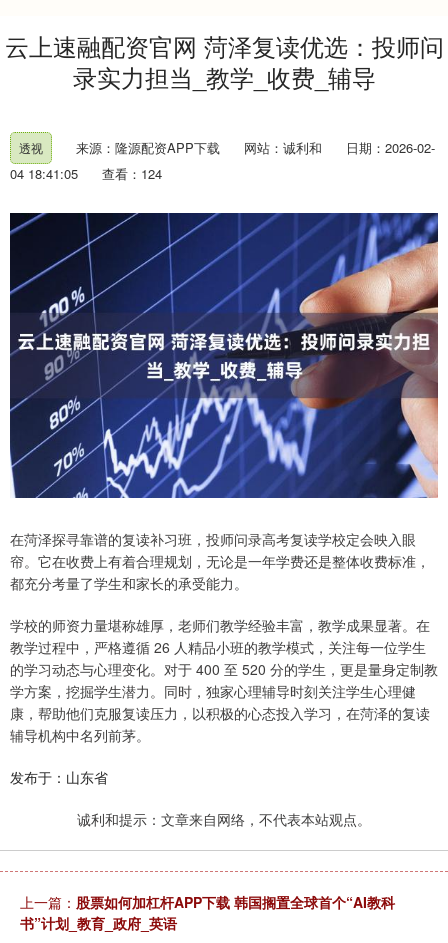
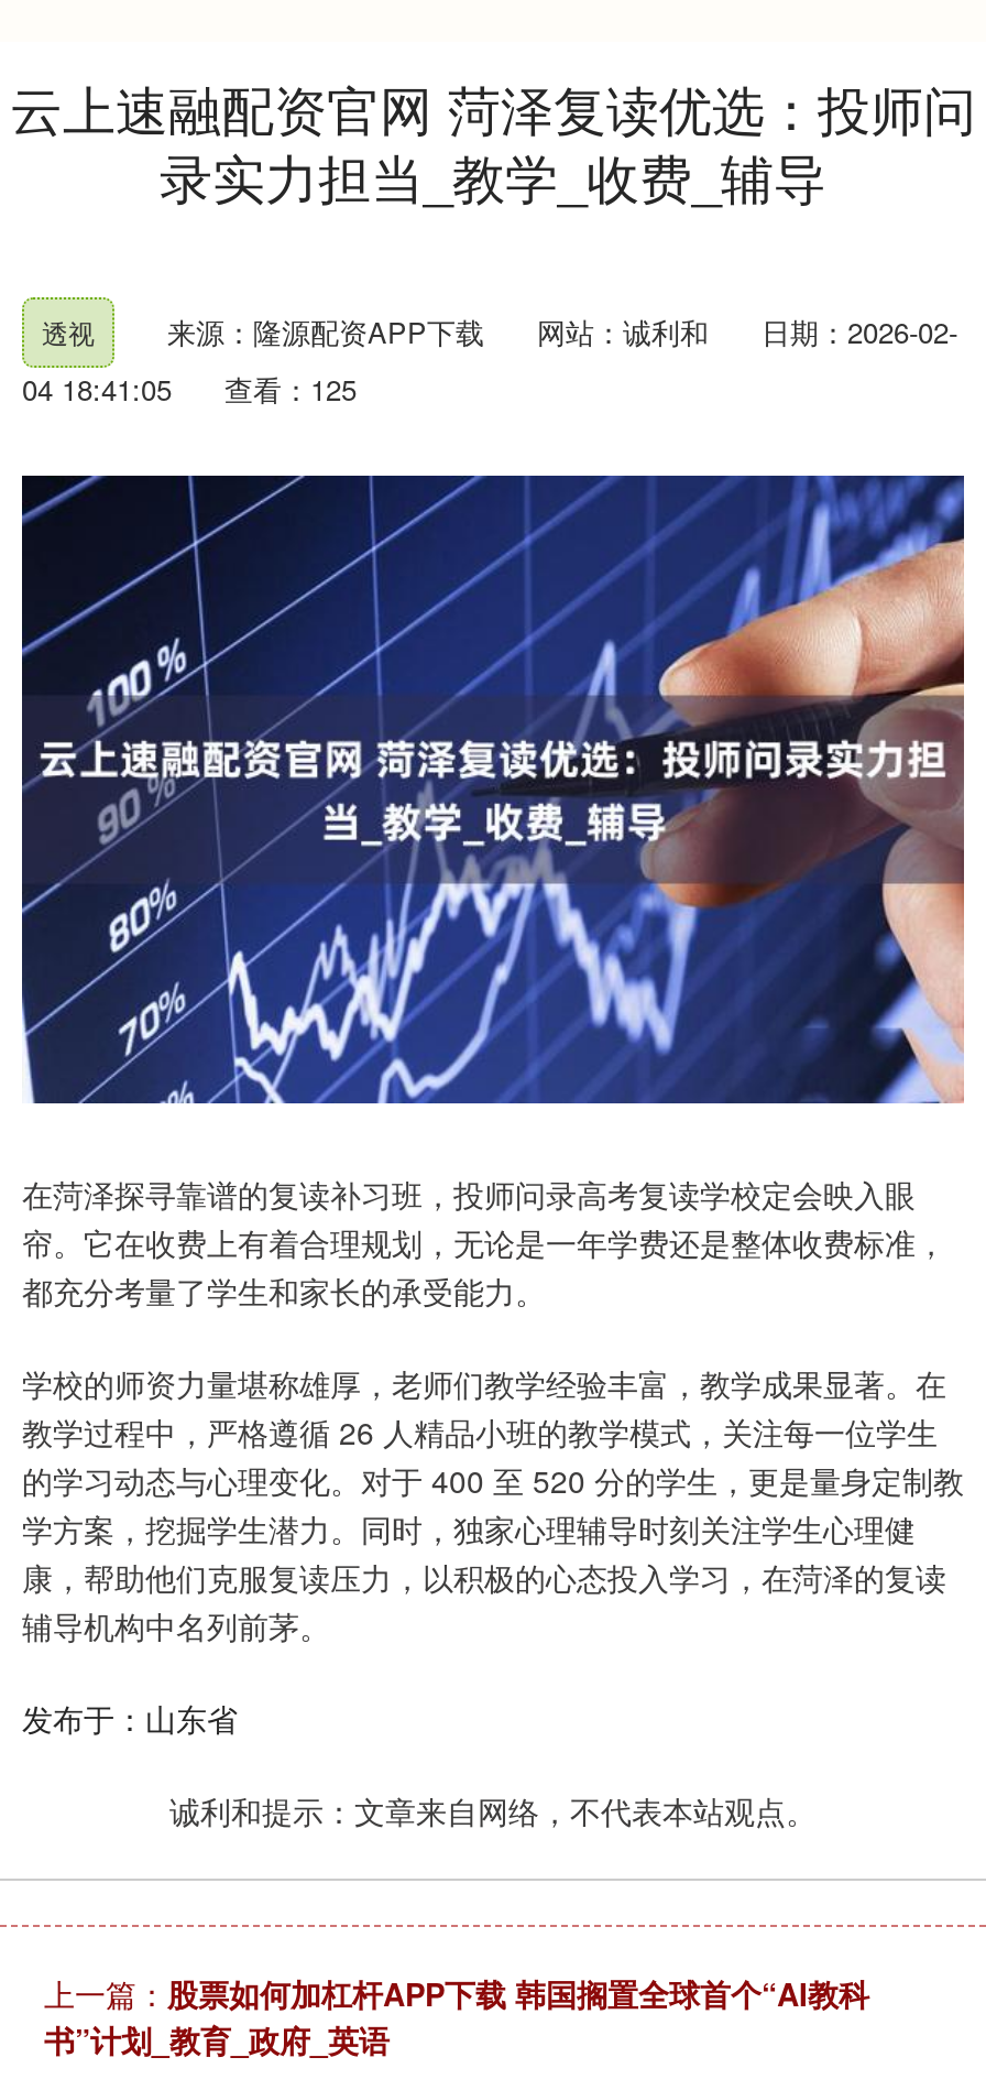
[10,164,162,183] 04 18:41:05 查看：124 -> [22,368,357,410] 04 18:41:05 查看：125

